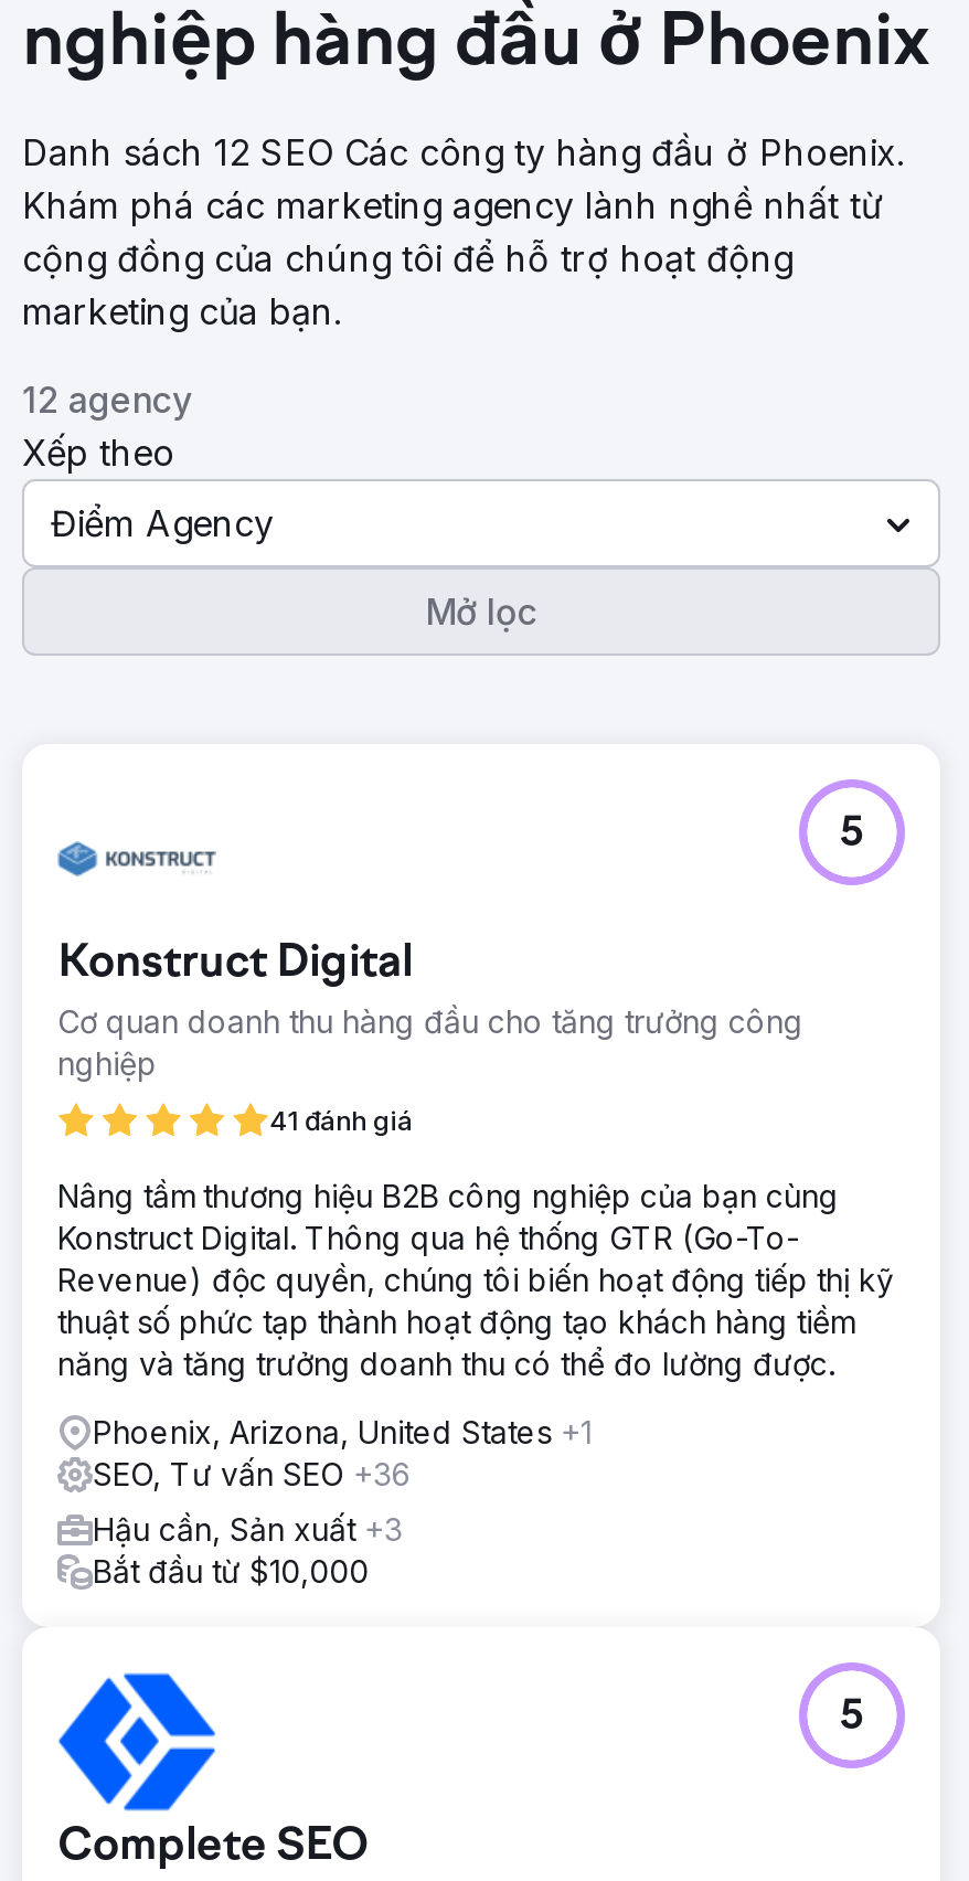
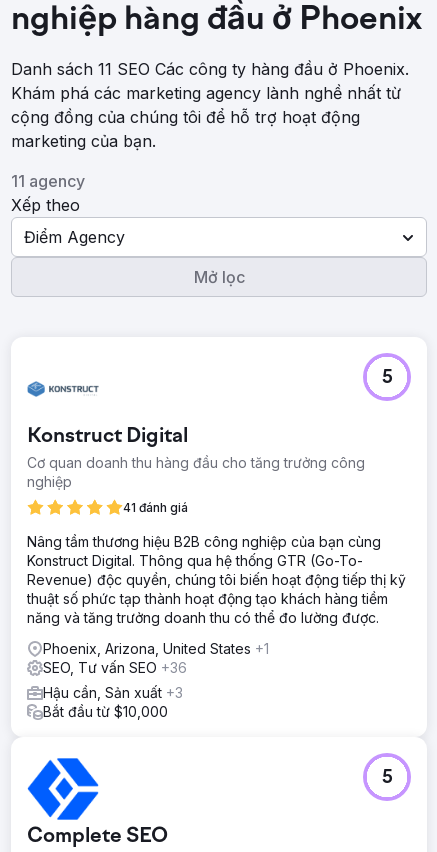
[22,130,905,174] Danh sách 12 SEO Các công ty hàng đầu ở Phoenix. -> [11,59,409,79] Danh sách 11 SEO Các công ty hàng đầu ở Phoenix.
[22,378,192,422] 12 agency -> [11,171,85,191] 11 agency

